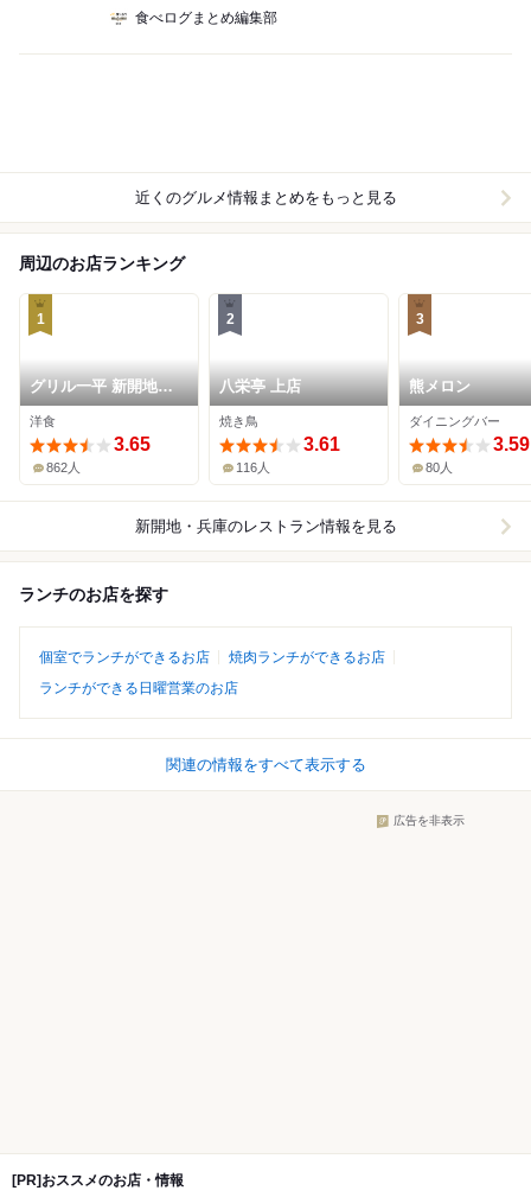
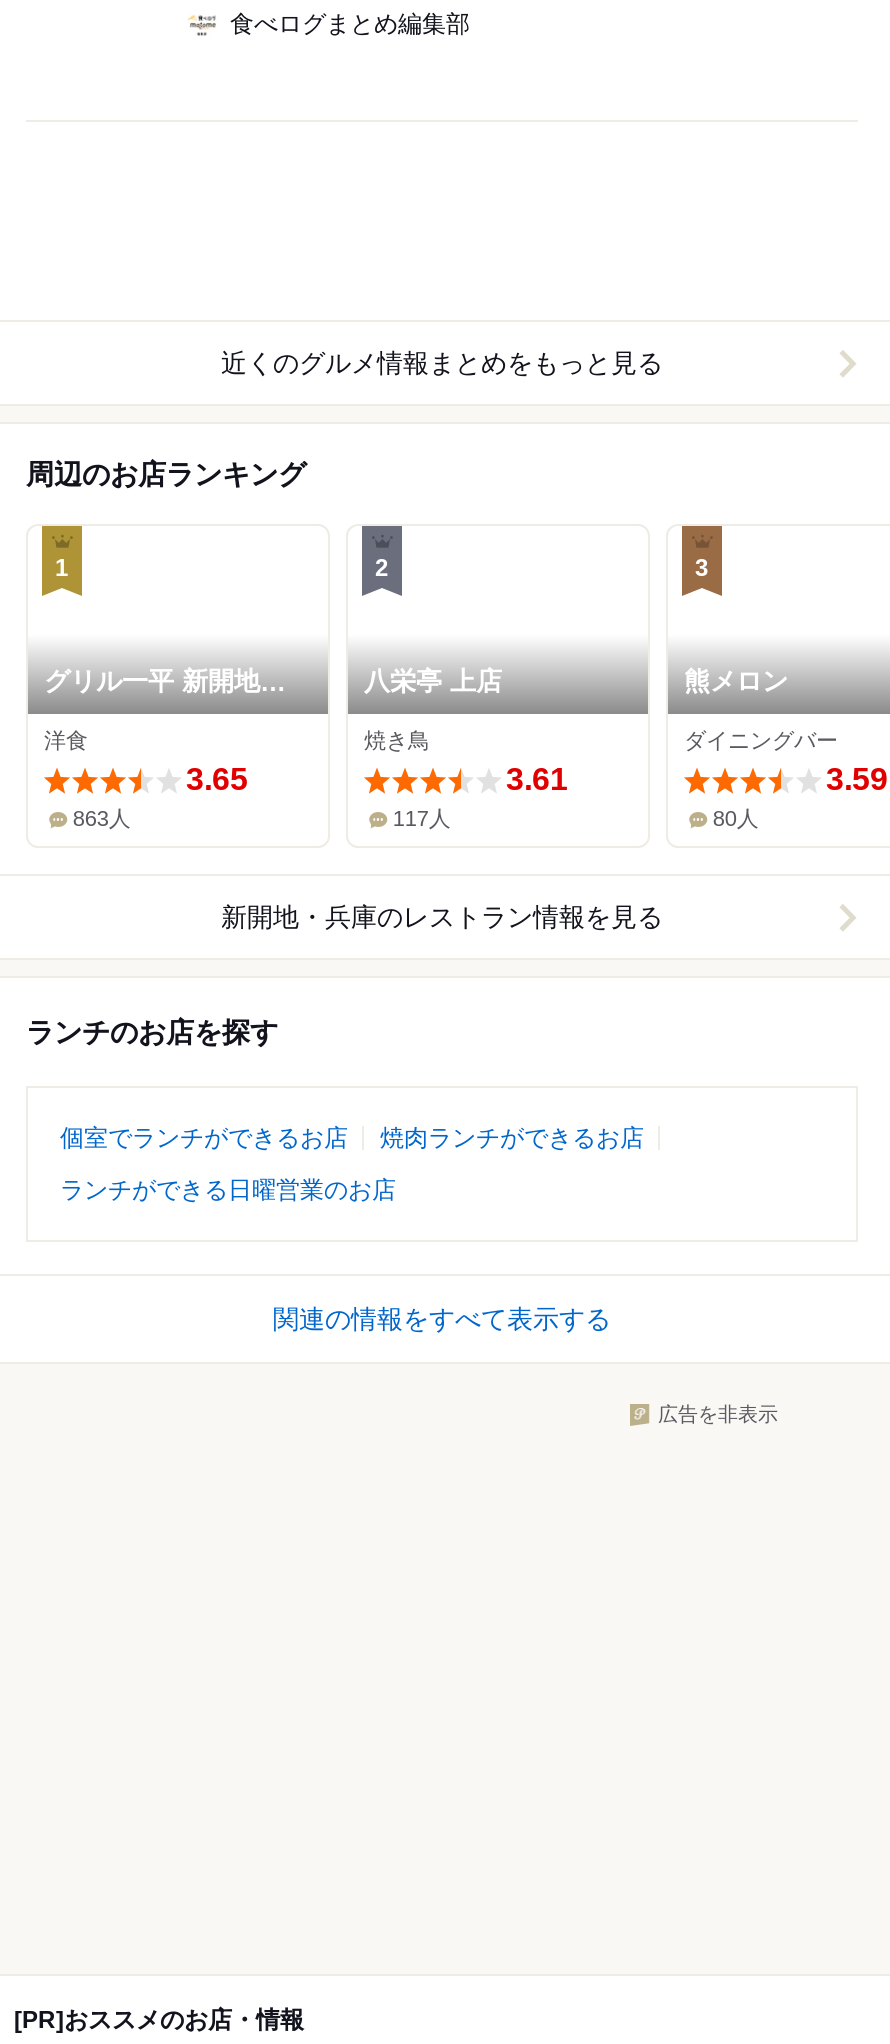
[47,461,81,475] 862人 -> [73,807,131,831] 863人
[236,461,271,475] 116人 -> [393,807,451,831] 117人

